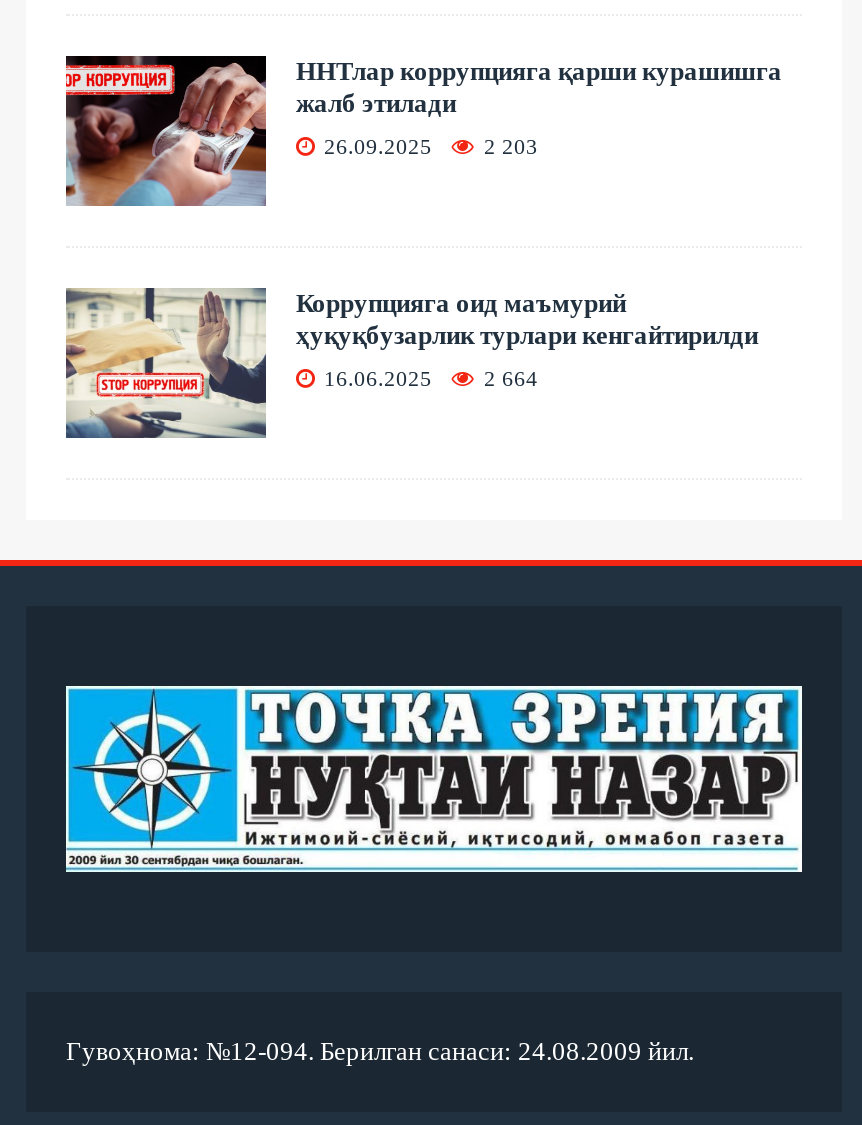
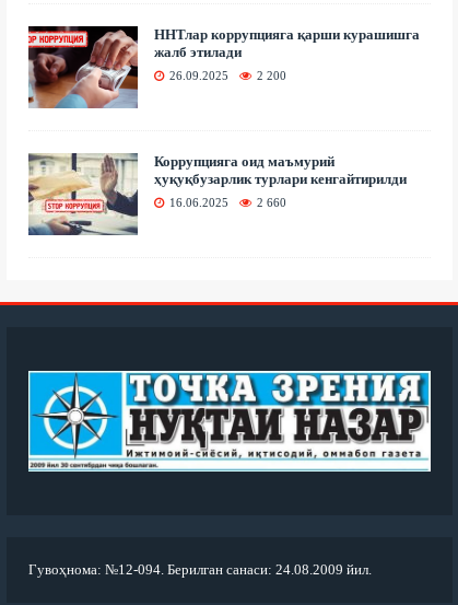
[484,134,538,158] 2 203 -> [257,69,286,82] 2 200
[484,366,538,390] 2 664 -> [257,196,286,209] 2 660

